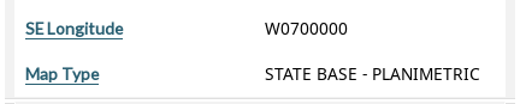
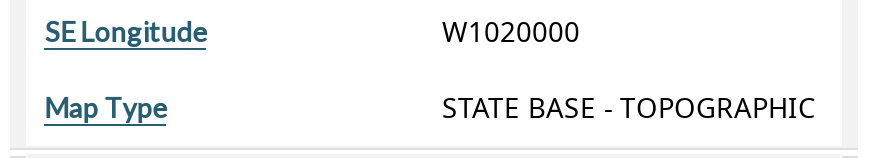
[265,17,348,39] W0700000 -> [442,12,580,50] W1020000
[265,62,480,85] STATE BASE - PLANIMETRIC -> [442,88,816,126] STATE BASE - TOPOGRAPHIC

